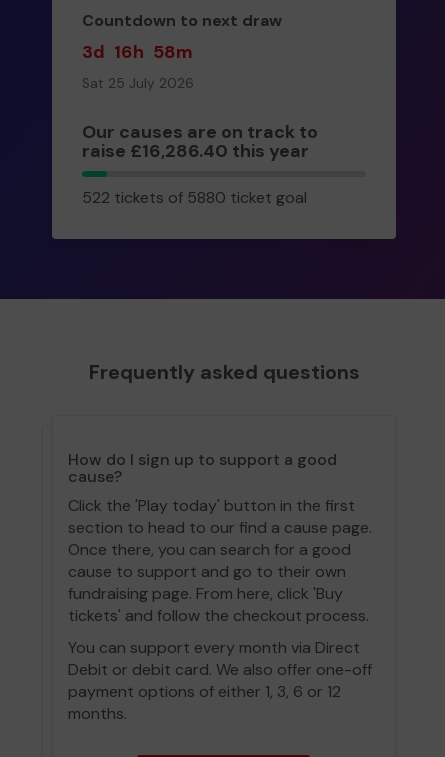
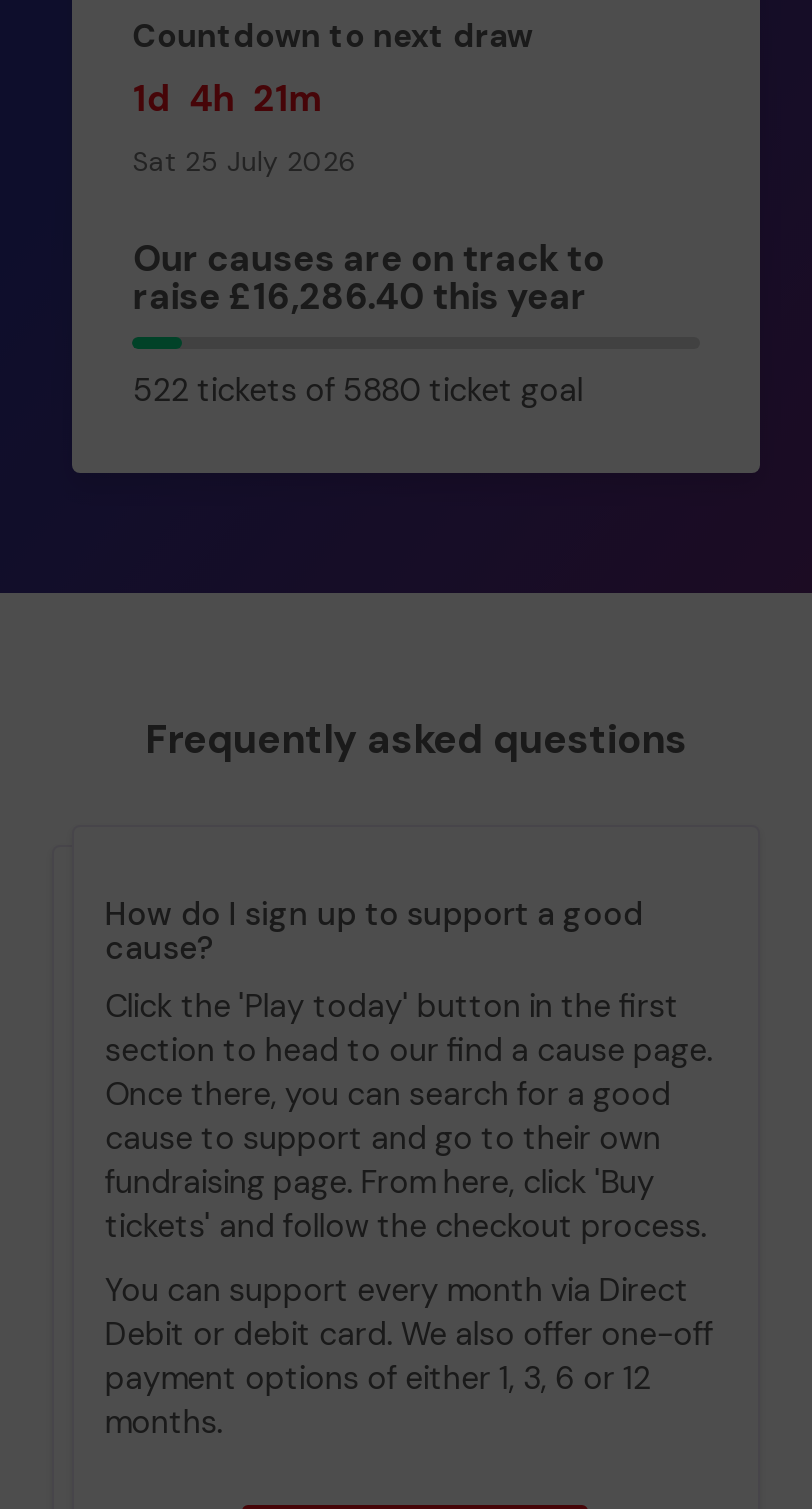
[82,40,193,64] 3d 16h 58m -> [133,75,323,123] 1d 4h 21m

